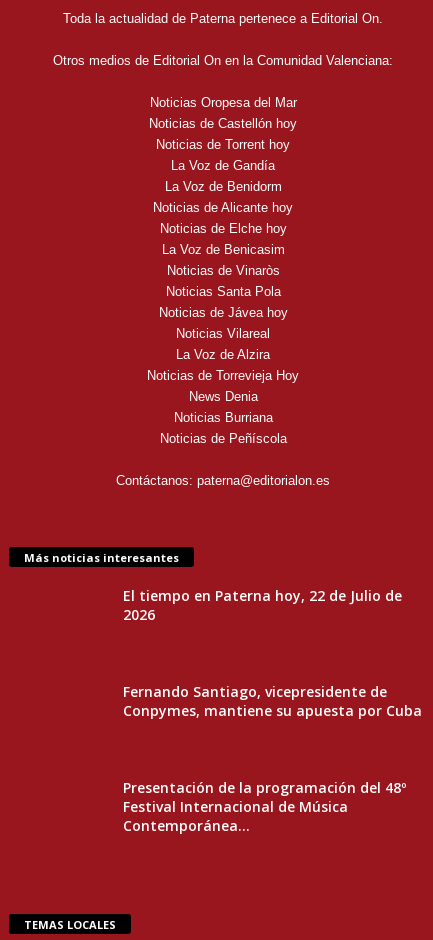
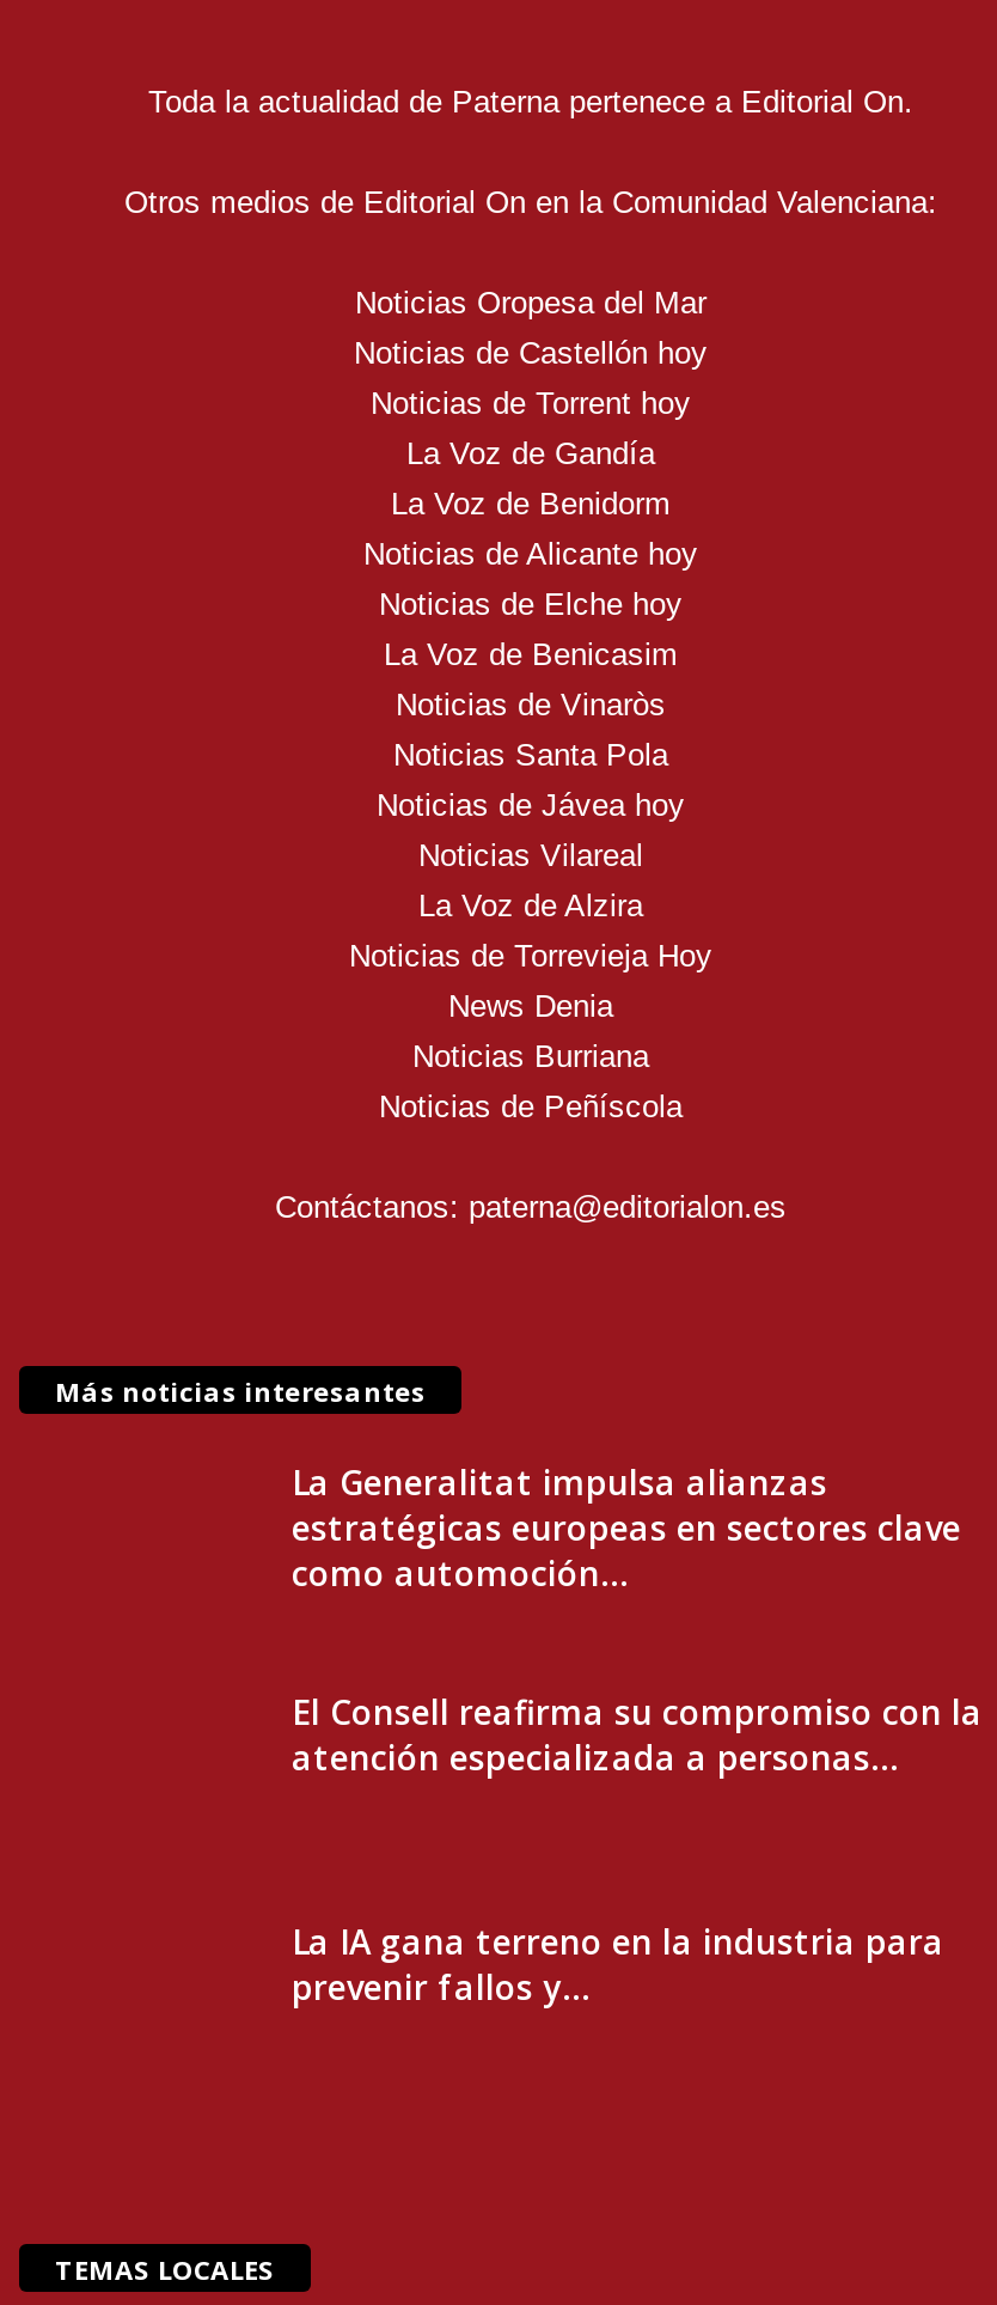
[123,586,402,624] El tiempo en Paterna hoy, 22 de Julio de | 2026 -> [292,1459,961,1595] La Generalitat impulsa alianzas | estratégicas europeas en sectores clave | como automoción...
[123,682,422,720] Fernando Santiago, vicepresidente de | Conpymes, mantiene su apuesta por Cuba -> [292,1688,983,1779] El Consell reafirma su compromiso con la | atención especializada a personas...
[123,778,406,835] Presentación de la programación del 48º | Festival Internacional de Música | Contemporánea... -> [292,1918,944,2009] La IA gana terreno en la industria para | prevenir fallos y...

